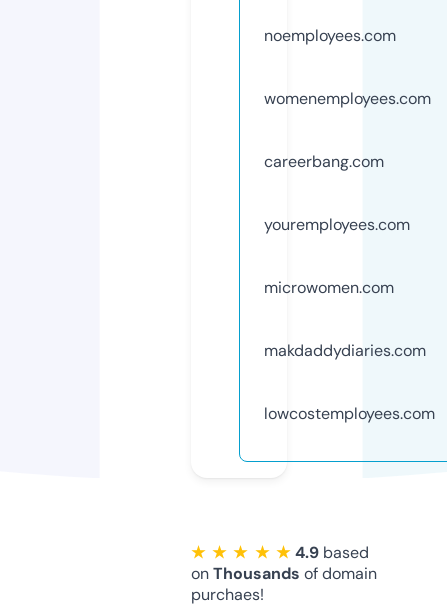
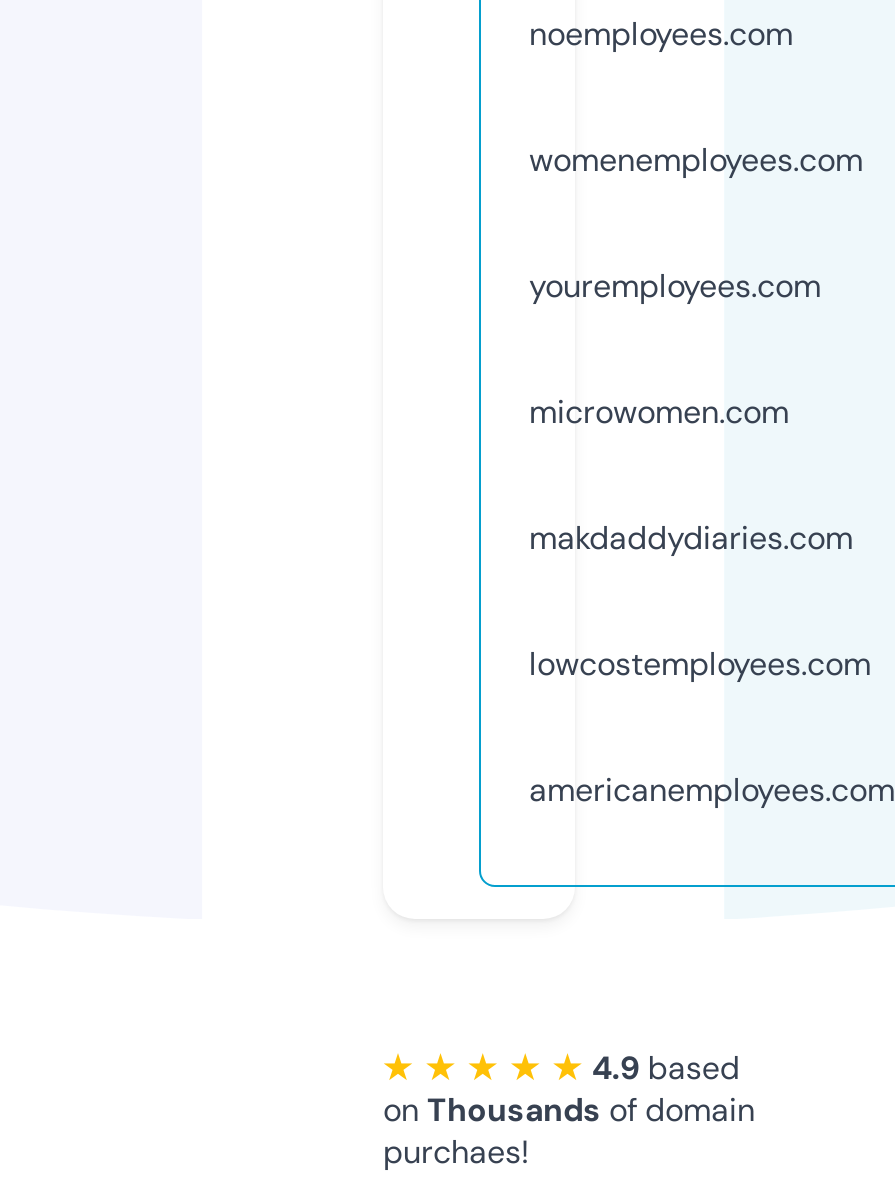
[264,151,384,172] careerbang.com -> none
moved [264,214,435,424] -> [529,265,871,685]: youremployees.com | microwomen.com | makdaddydiaries.com | lowcostemployees.com
none -> [529,769,895,811] americanemployees.com

